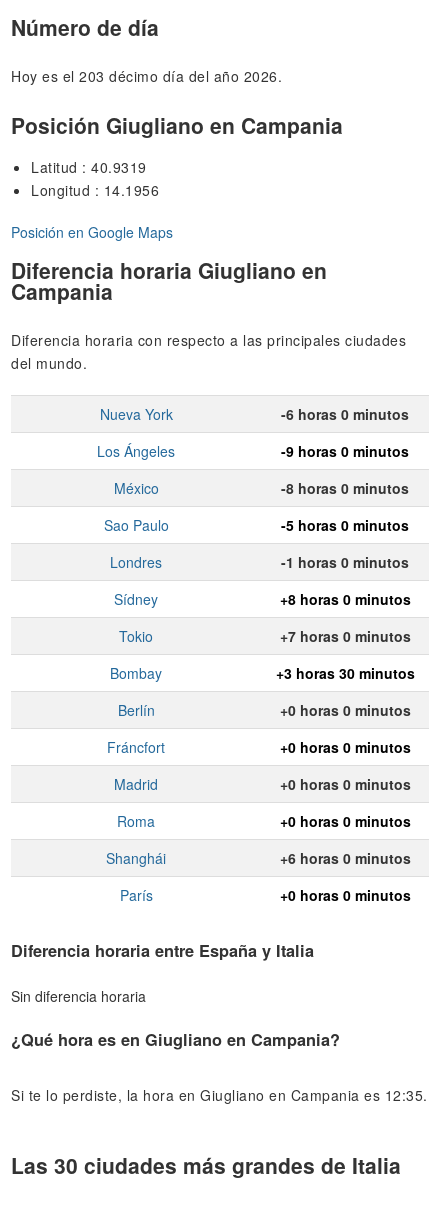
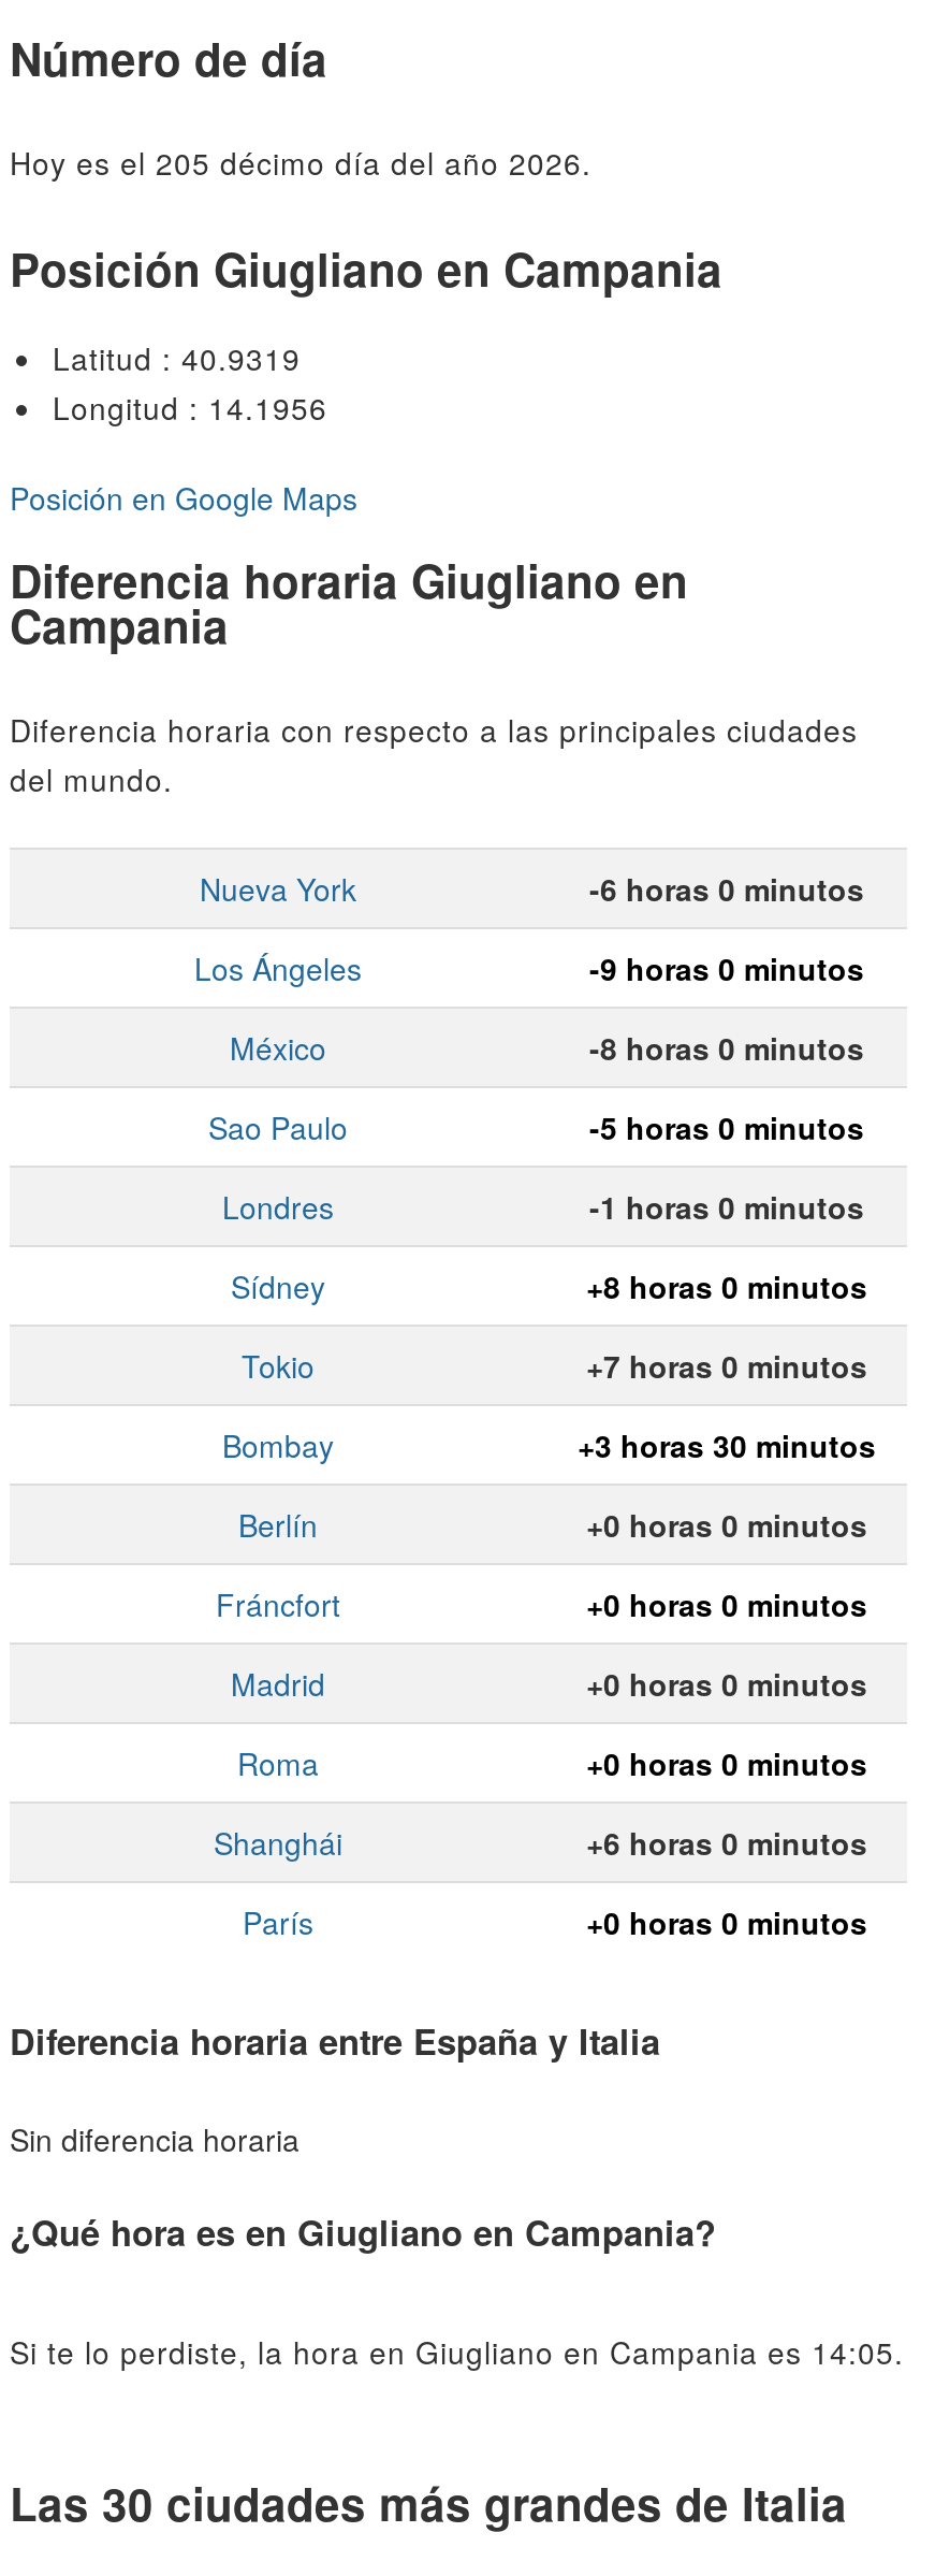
[11,66,282,86] Hoy es el 203 décimo día del año 2026. -> [10,141,591,184] Hoy es el 205 décimo día del año 2026.
[11,1085,427,1105] Si te lo perdiste, la hora en Giugliano en Campania es 12:35. -> [10,2331,904,2374] Si te lo perdiste, la hora en Giugliano en Campania es 14:05.

